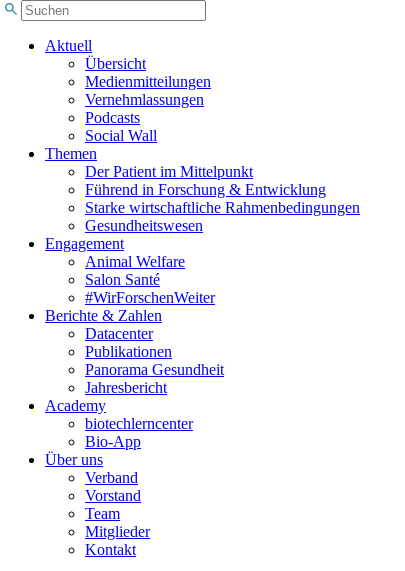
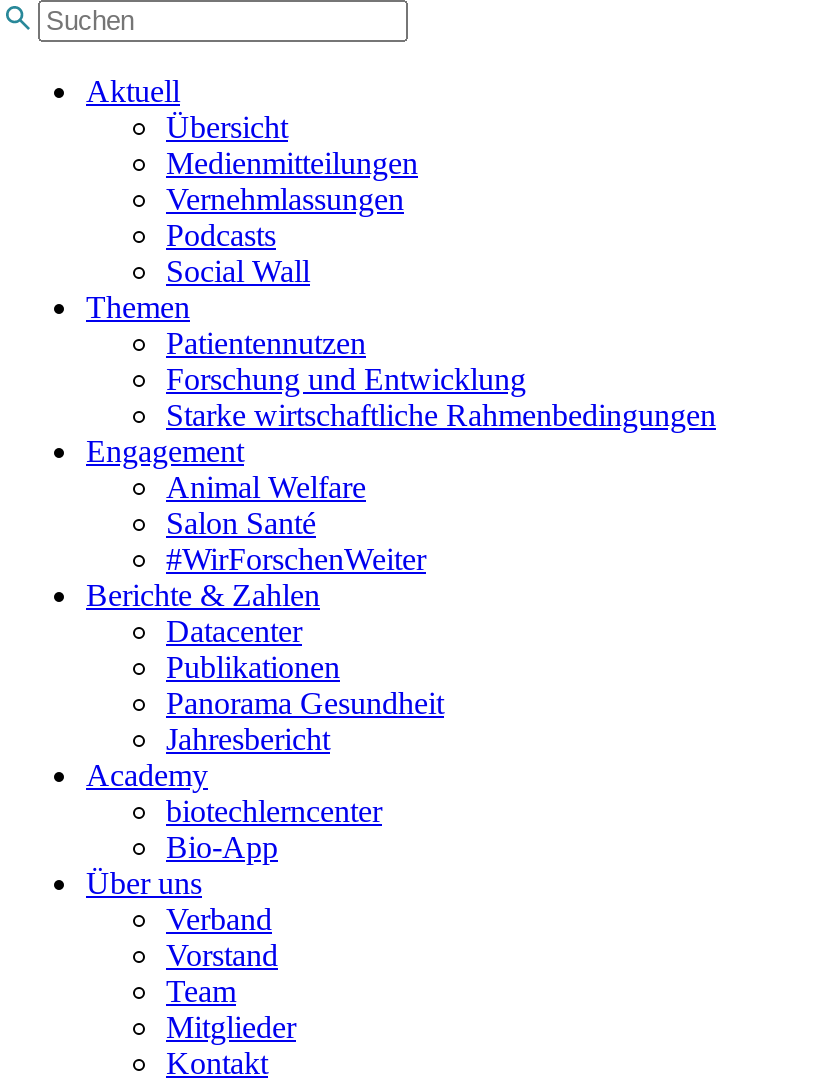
[85,163,326,198] Der Patient im Mittelpunkt | Führend in Forschung & Entwicklung -> [166,327,526,397] Patientennutzen | Forschung und Entwicklung
[85,217,203,234] Gesundheitswesen -> none

